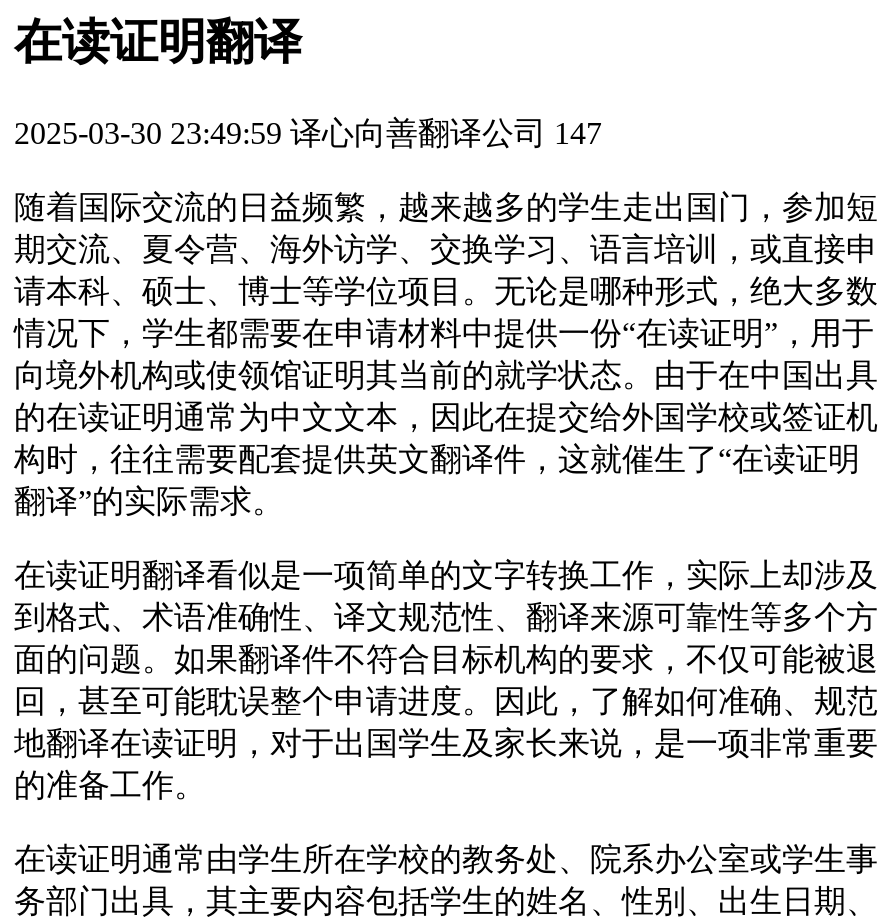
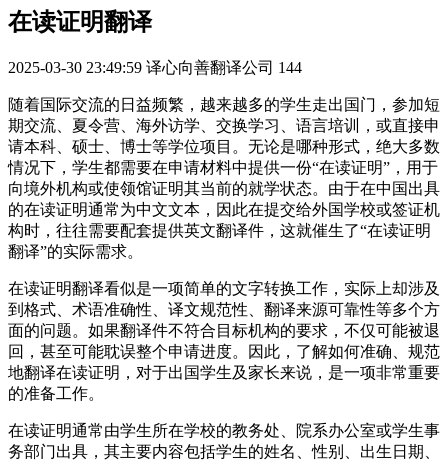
[14,116,602,150] 2025-03-30 23:49:59 译心向善翻译公司 147 -> [8,59,302,76] 2025-03-30 23:49:59 译心向善翻译公司 144

